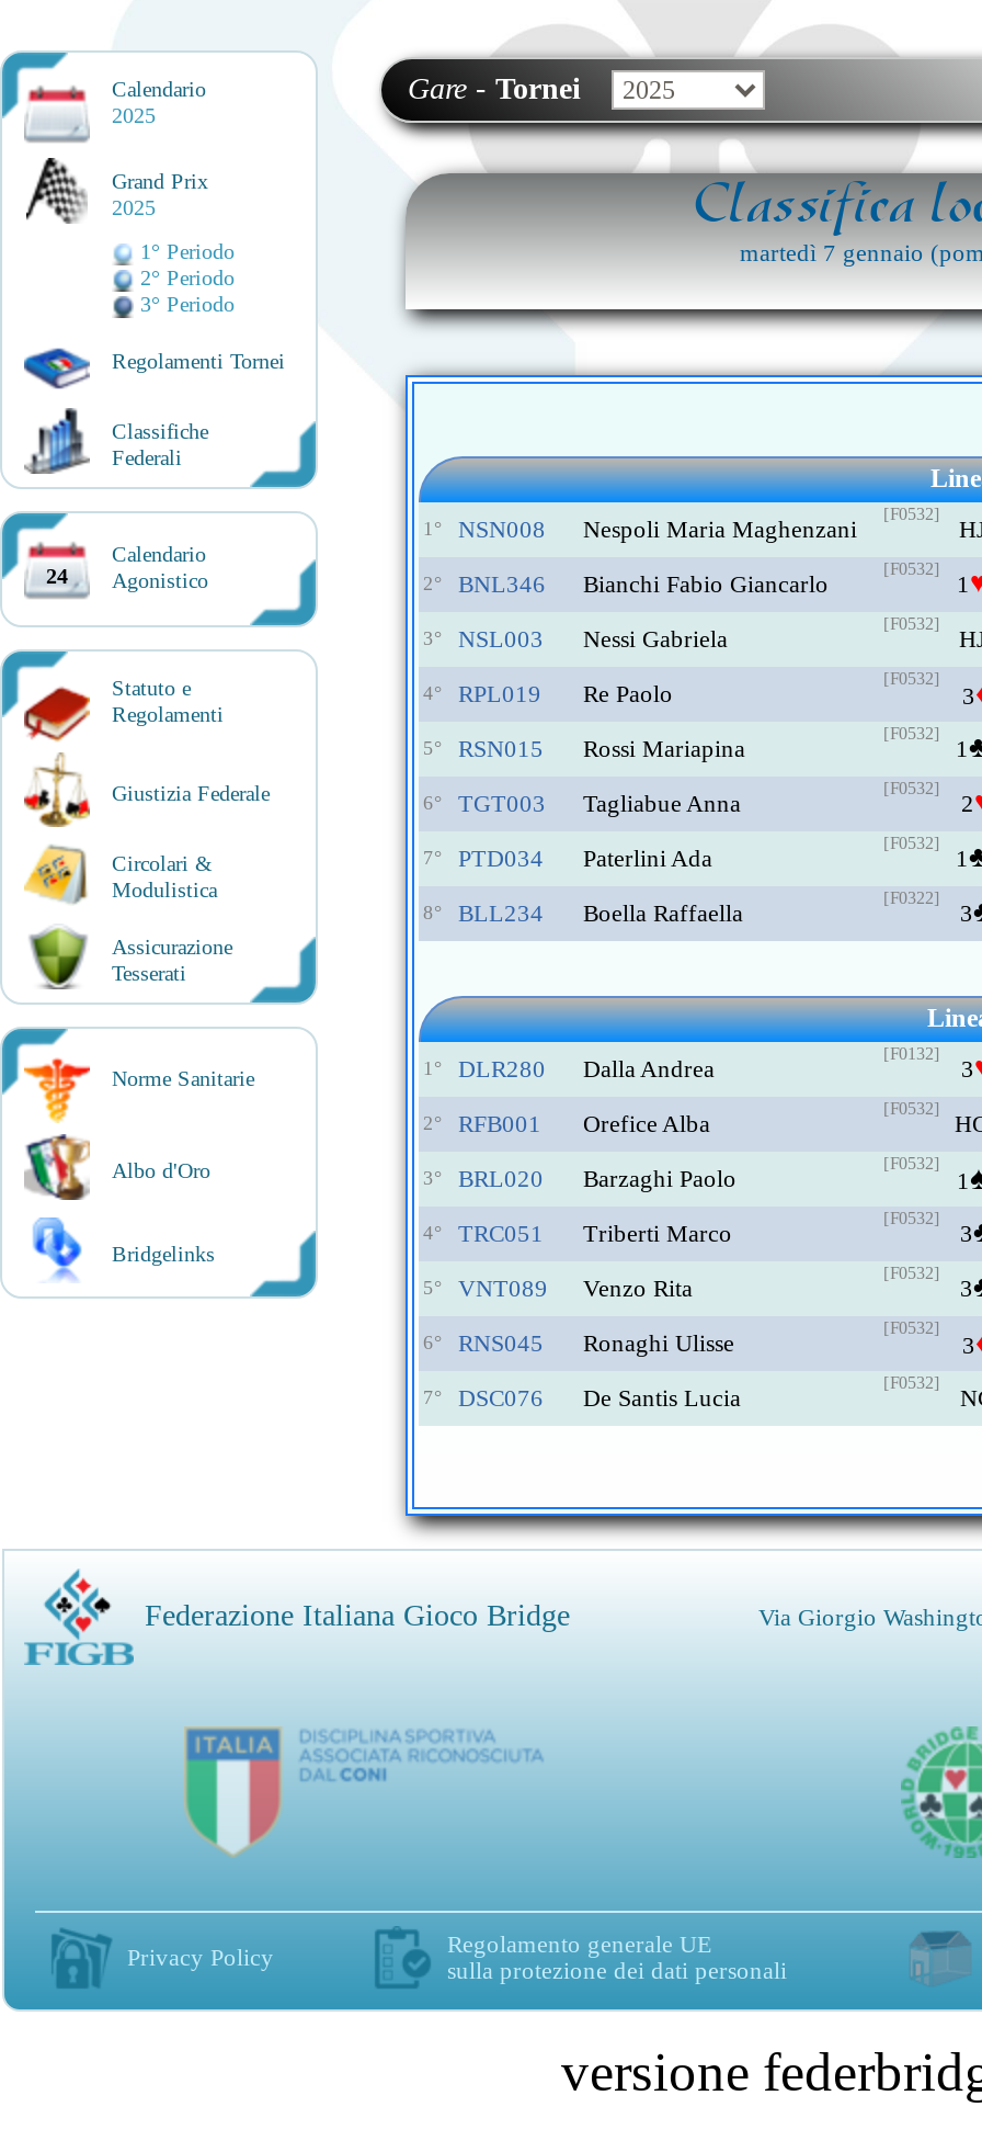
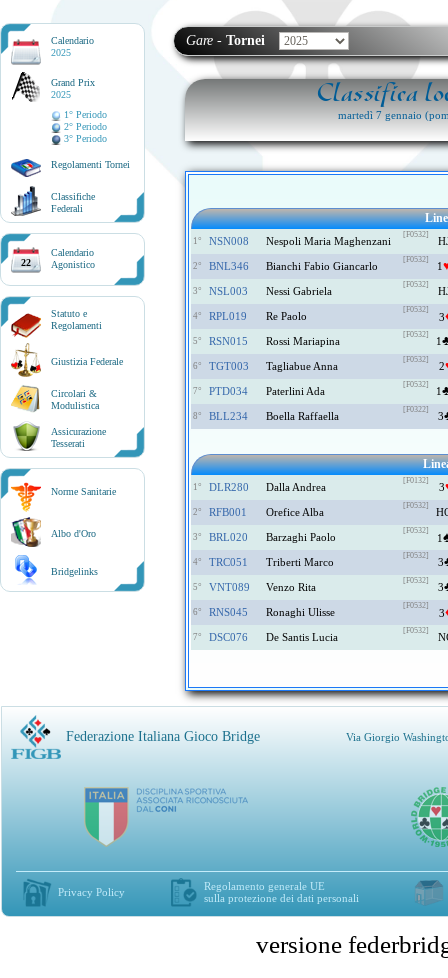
[46,564,208,592] 24 Agonistico -> [21,257,95,270] 22 Agonistico

